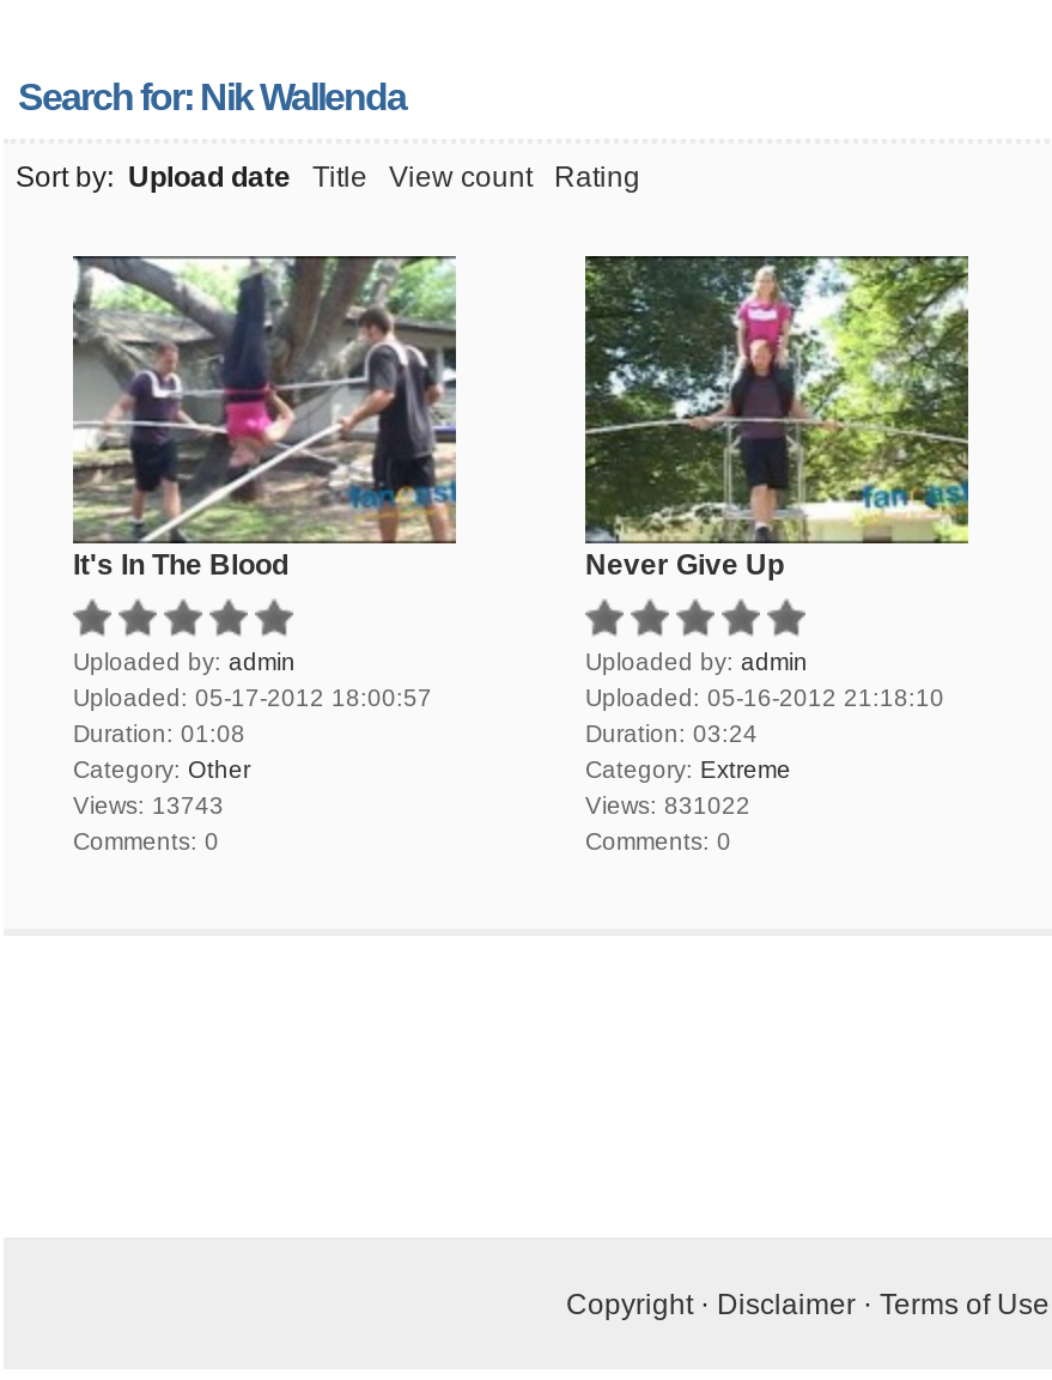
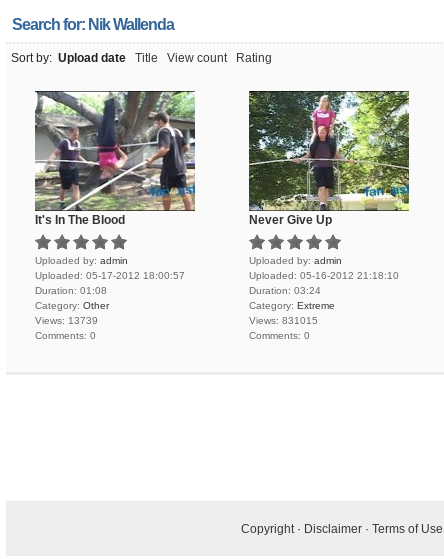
[73,792,224,819] Views: 13743 -> [35,315,98,326] Views: 13739
[585,792,750,819] Views: 831022 -> [249,315,318,326] Views: 831015

